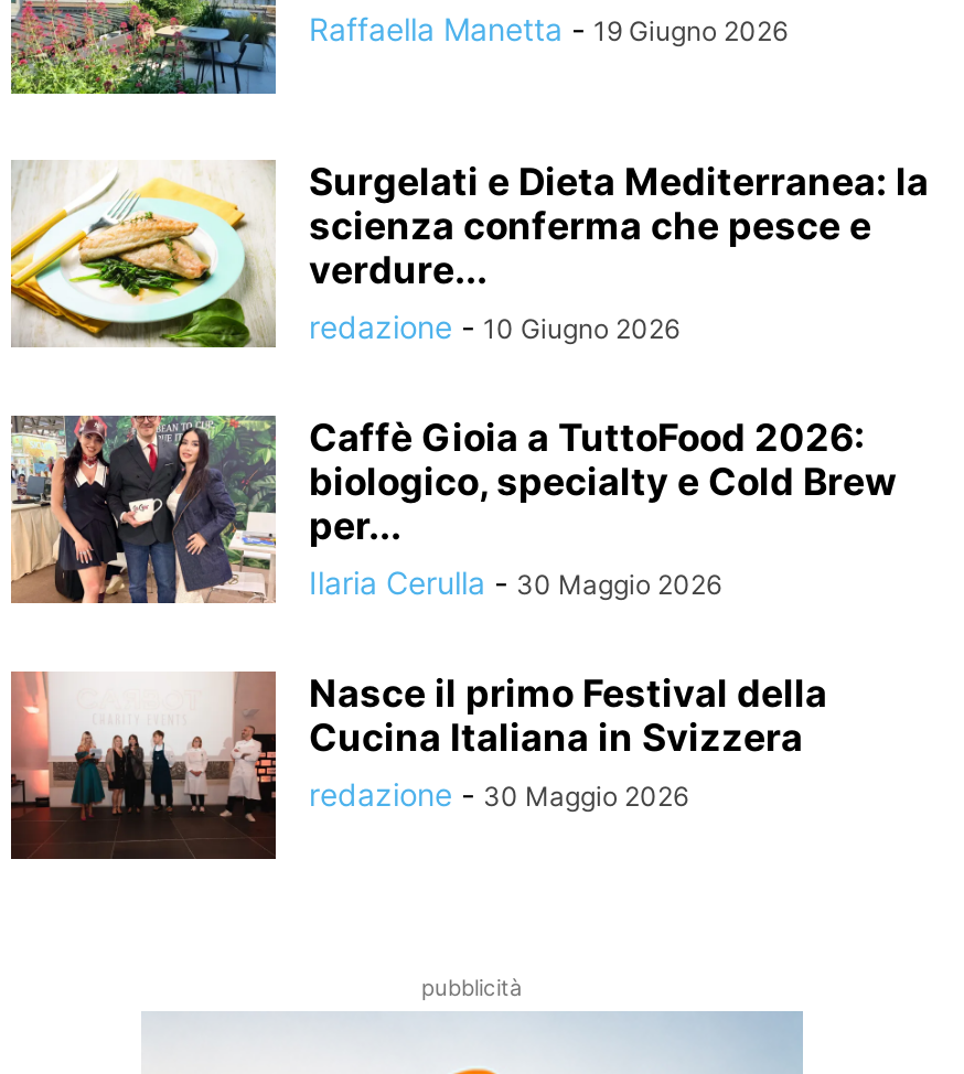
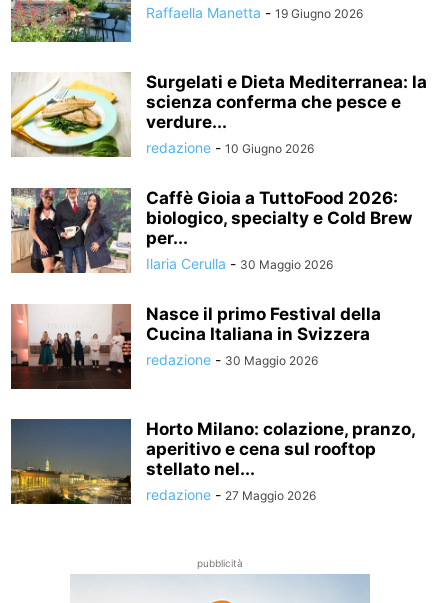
none -> [10,418,415,505] [image] | Horto Milano: colazione, pranzo, | aperitivo e cena sul rooftop | stellato nel... | redazione - 27 Maggio 2026

